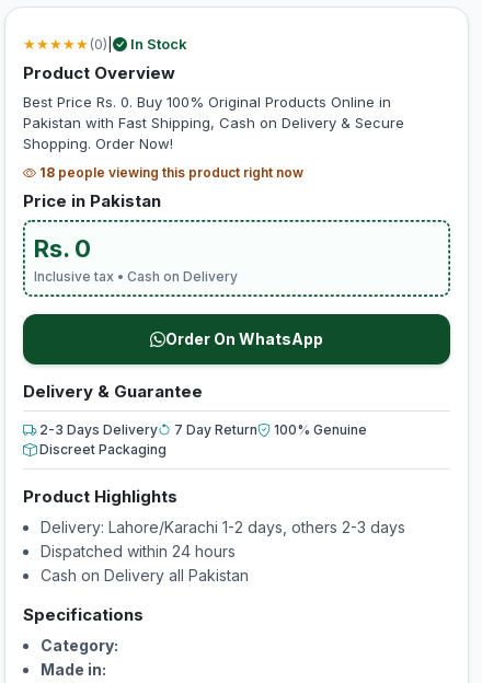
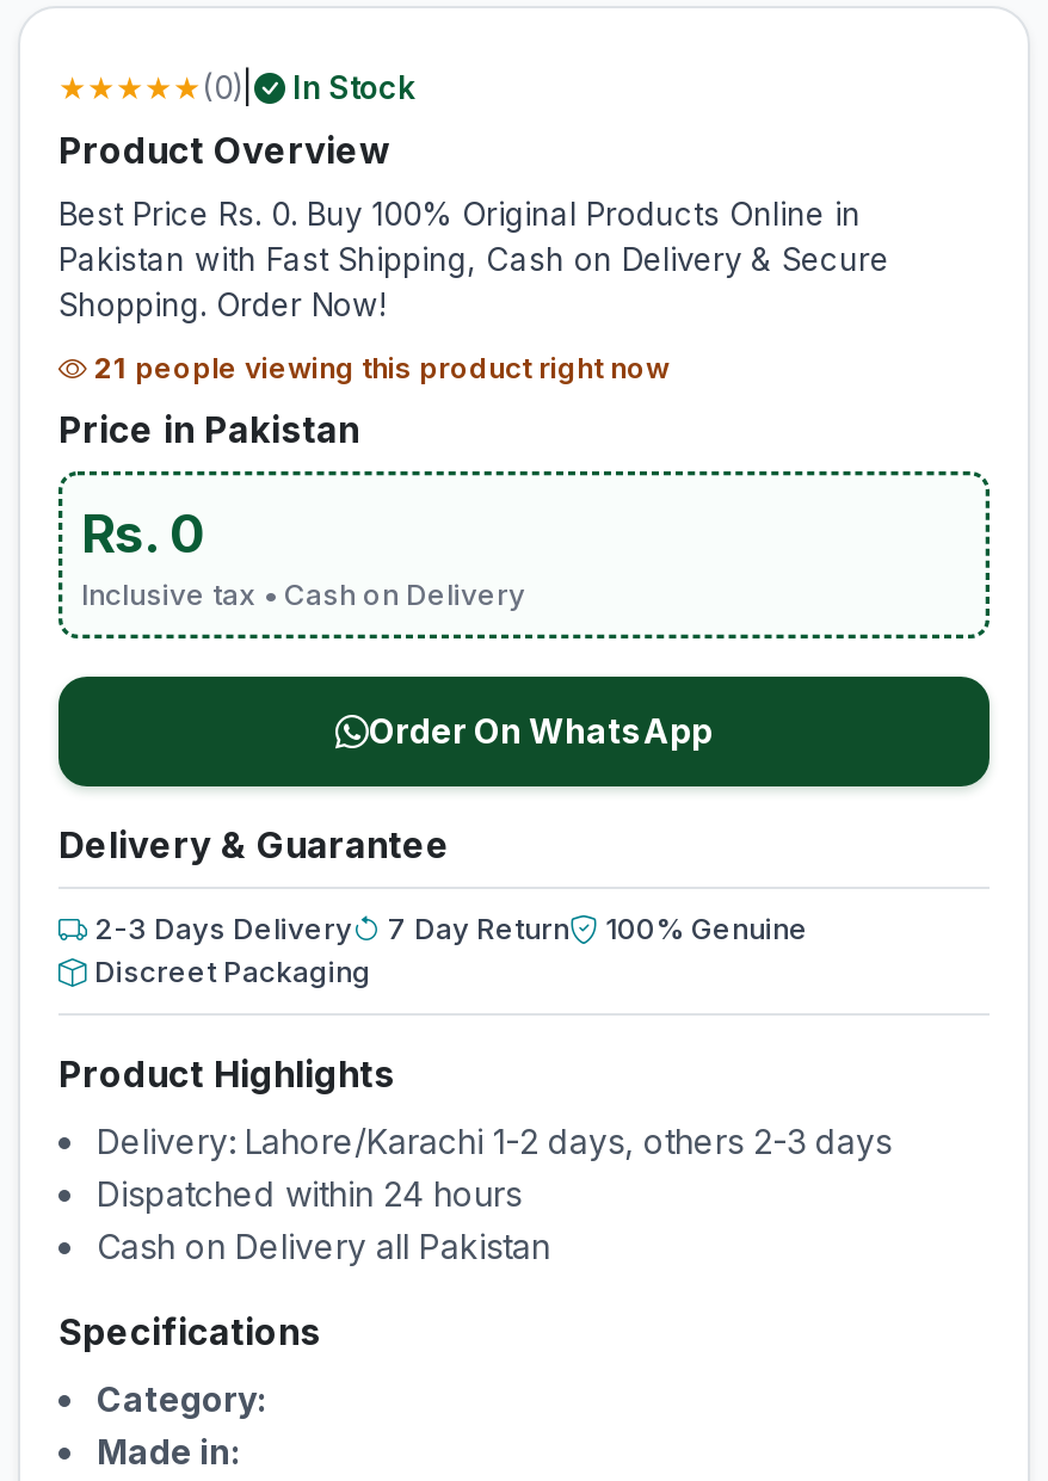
[39,164,303,181] 18 people viewing this product right now -> [94,350,670,385] 21 people viewing this product right now

